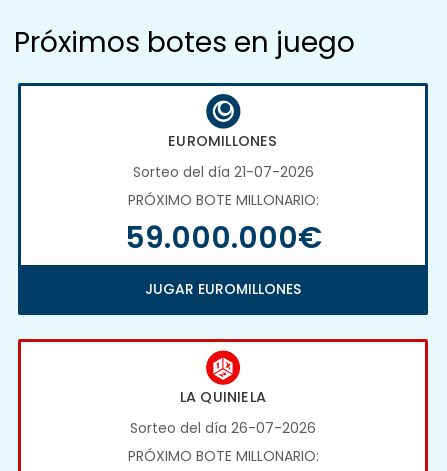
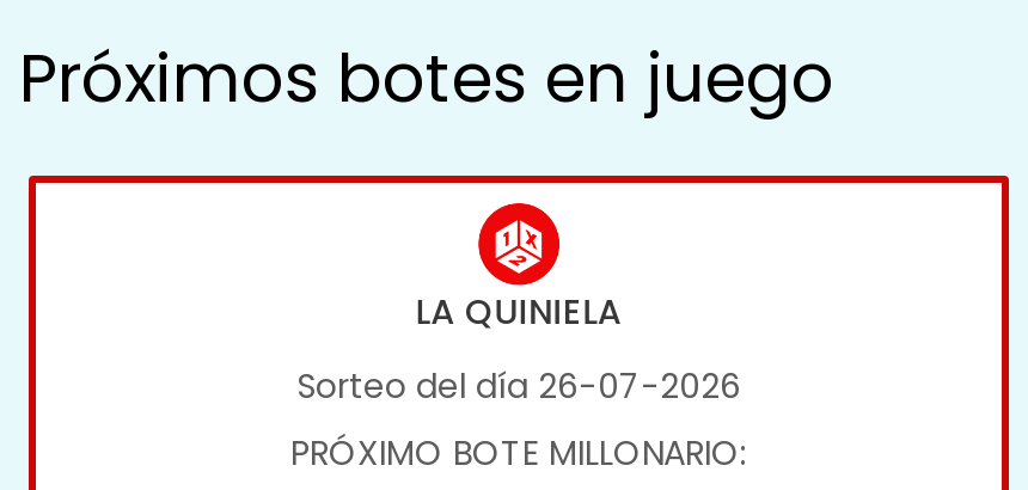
[17,82,429,316] [image] | EUROMILLONES | Sorteo del día 21-07-2026 | PRÓXIMO BOTE MILLONARIO: | 59.000.000€ | JUGAR EUROMILLONES -> none

